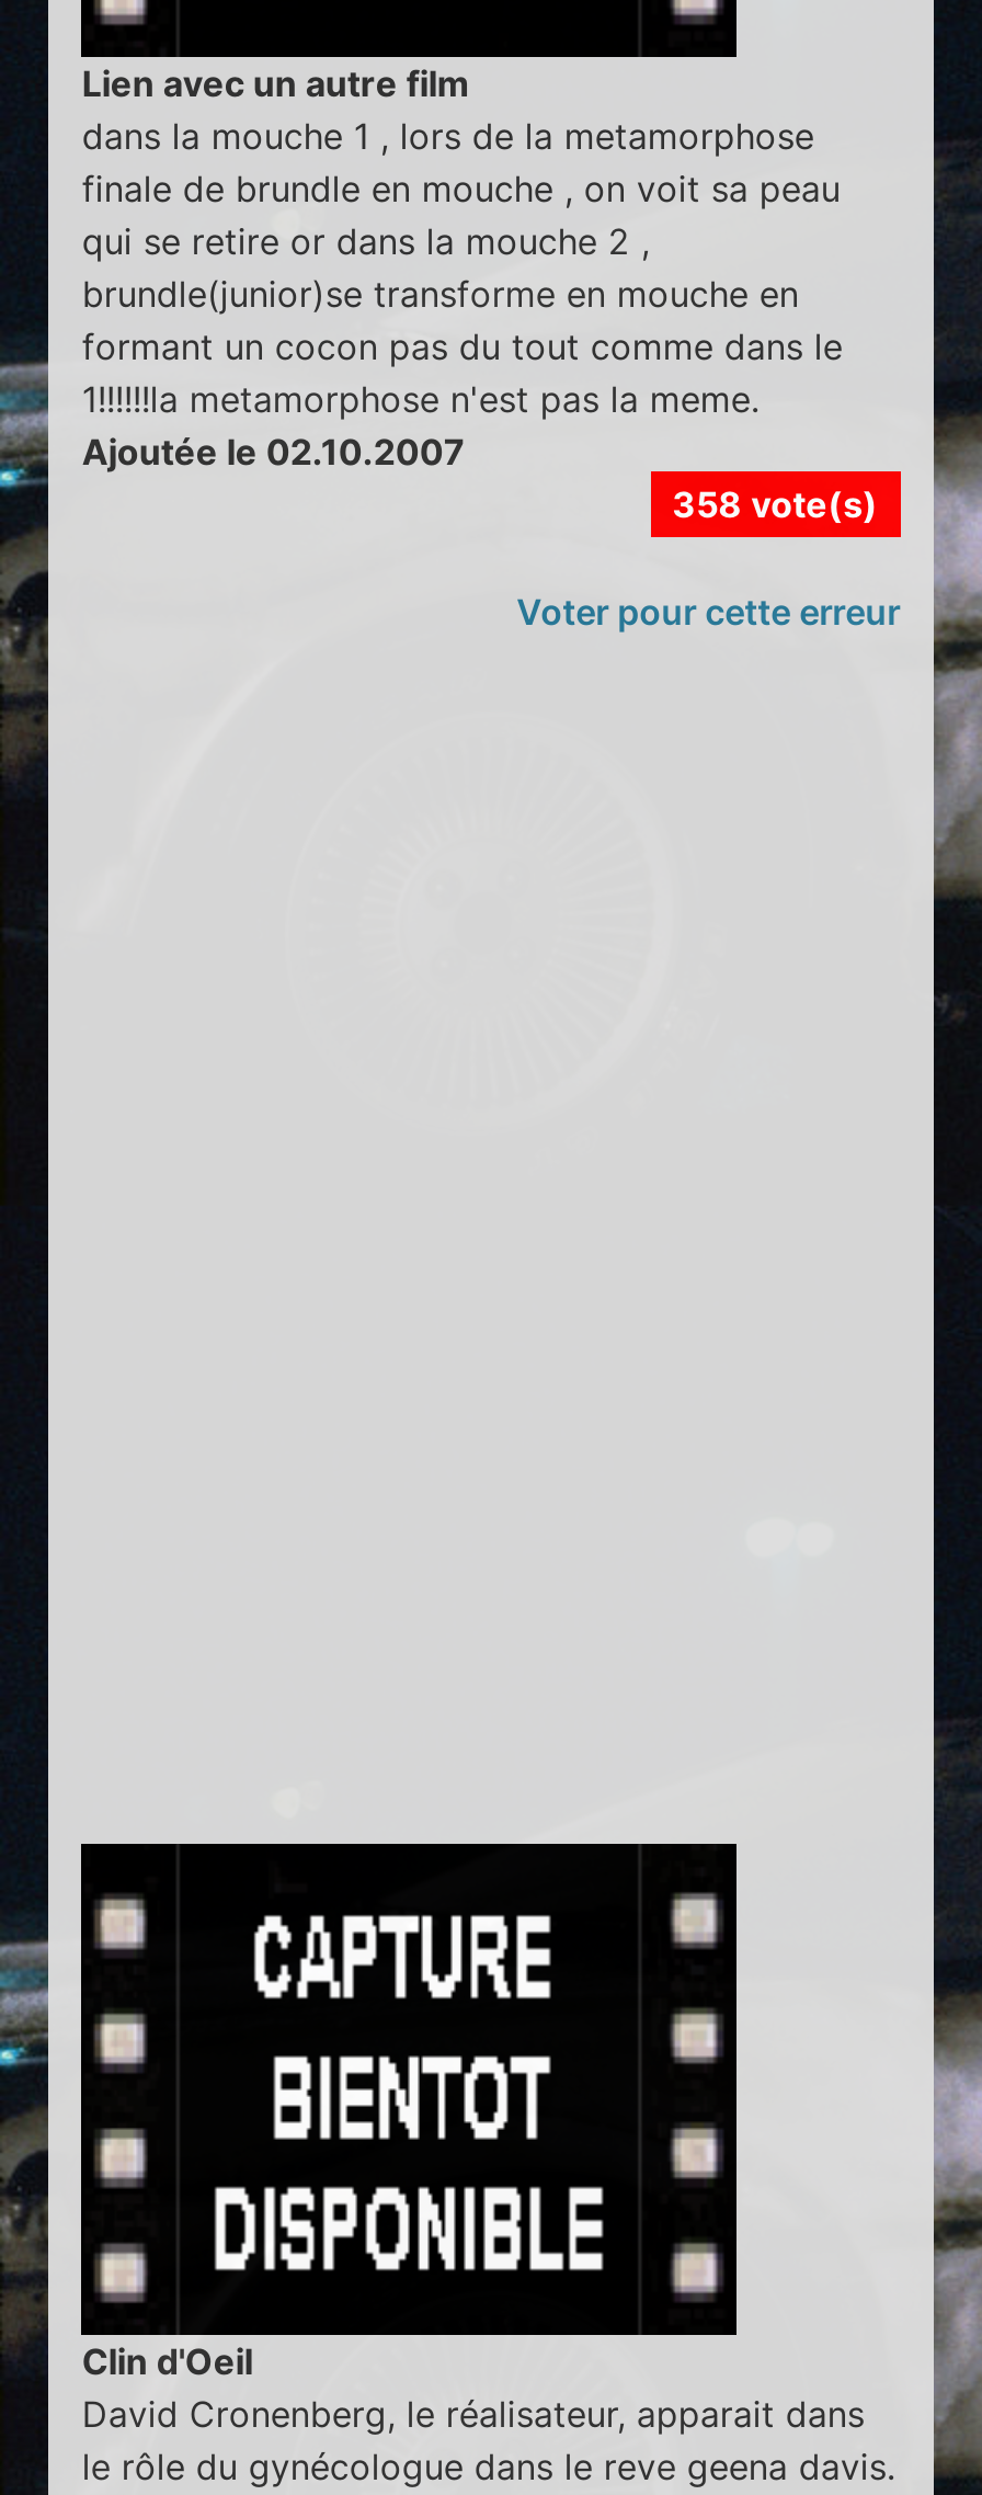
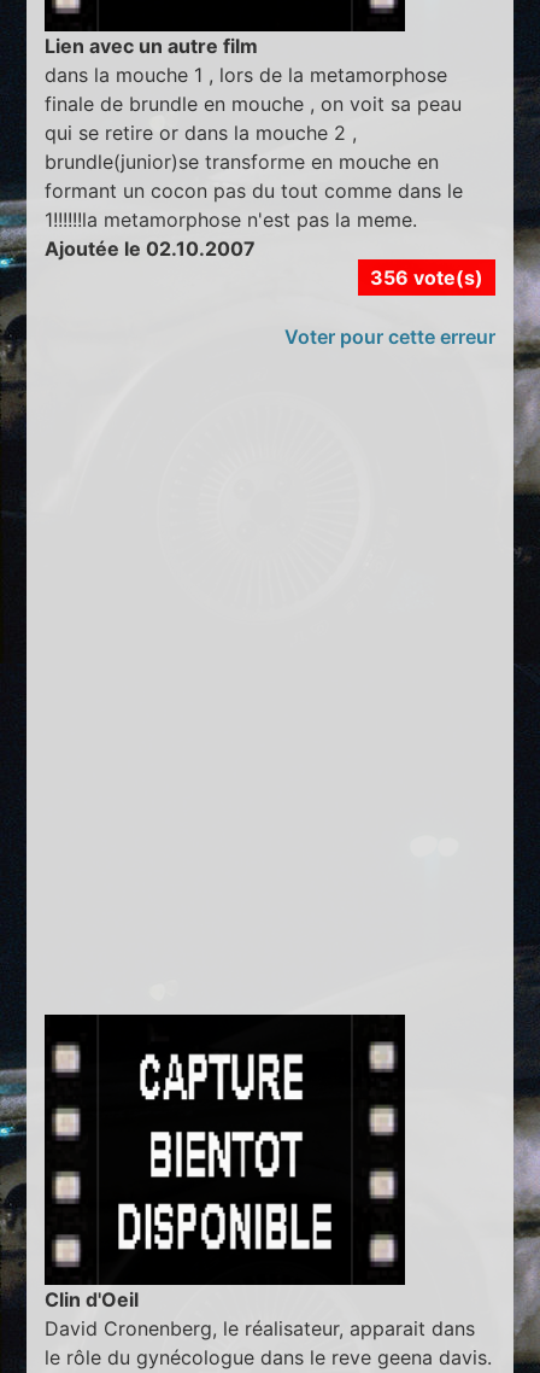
[672,483,878,527] 358 vote(s) -> [370,266,483,290] 356 vote(s)

